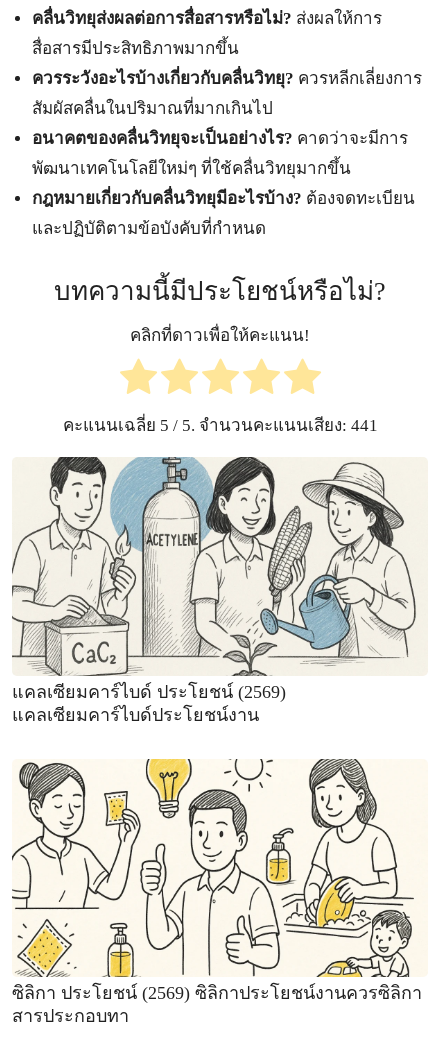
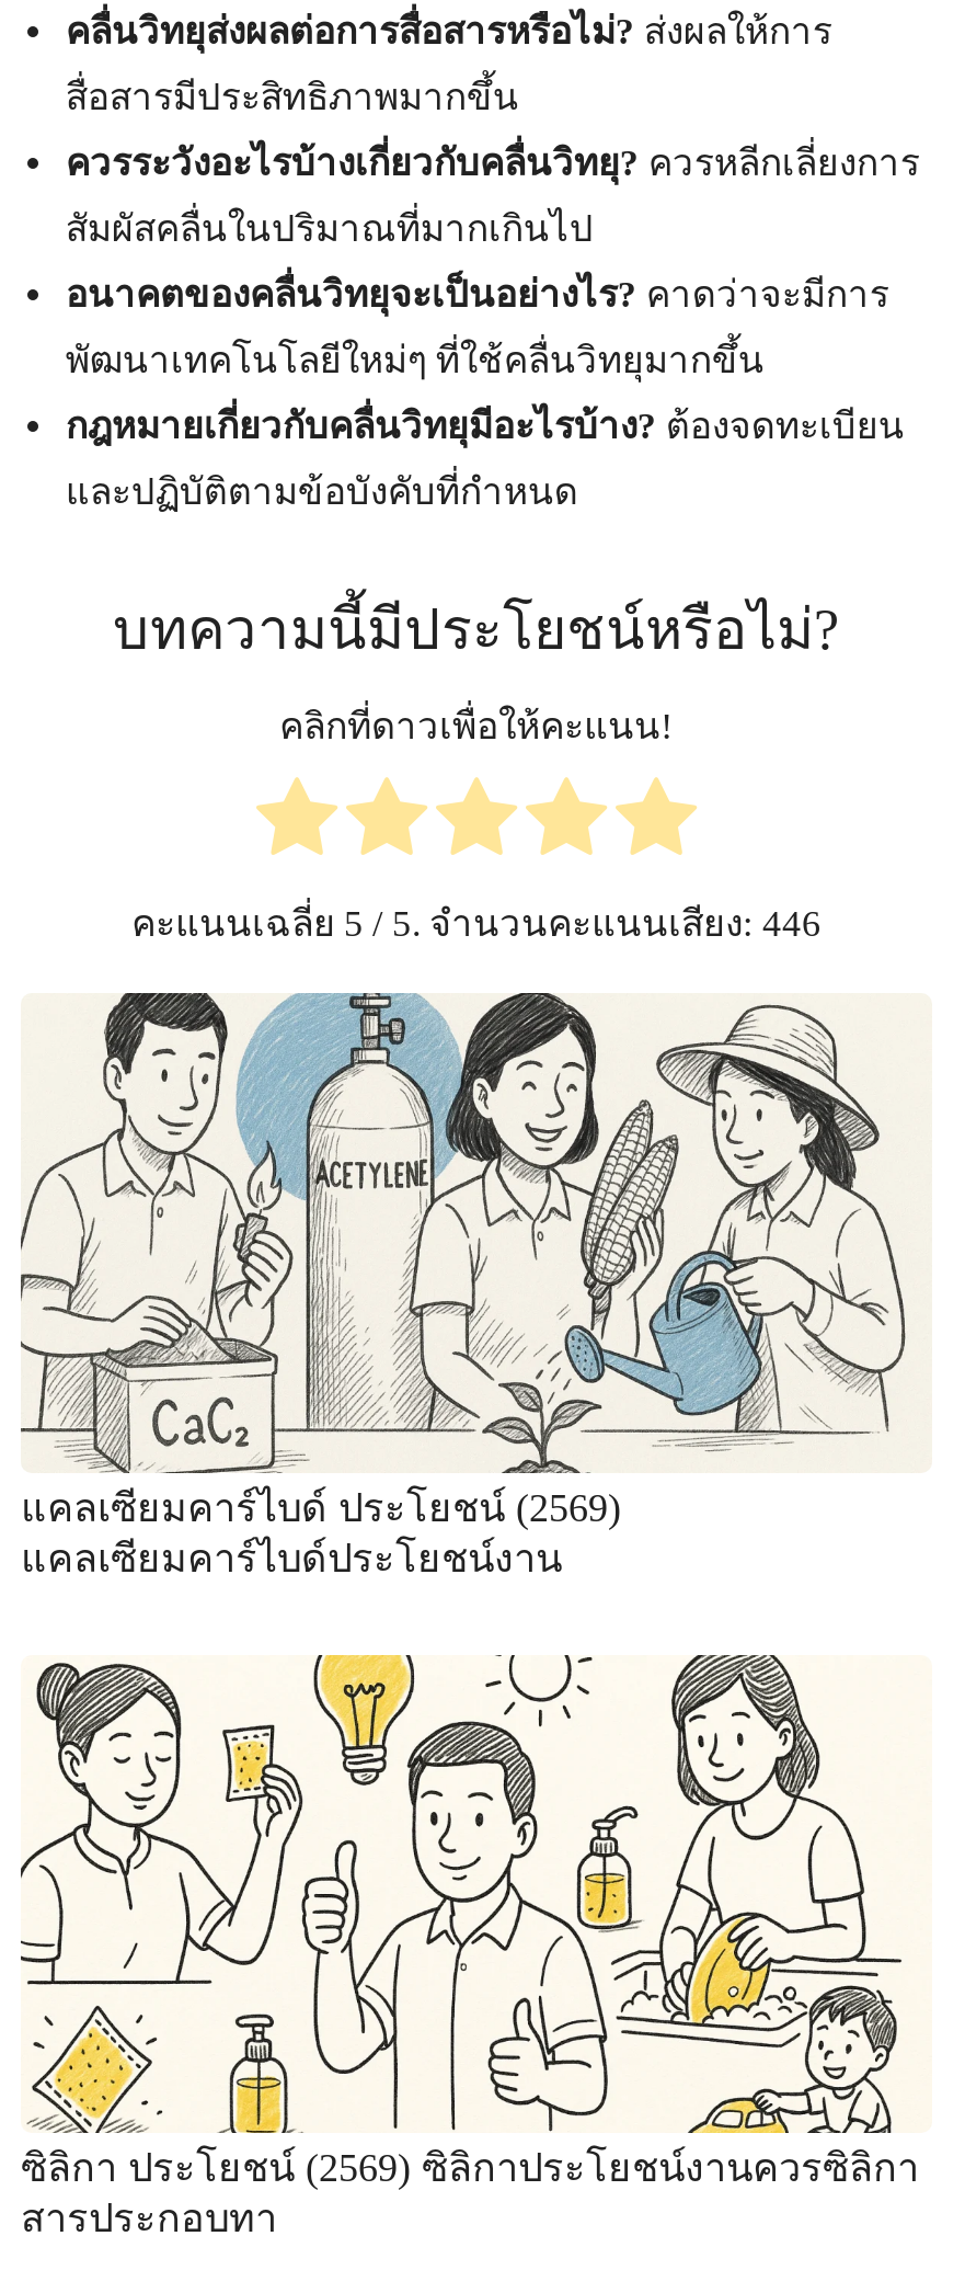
[62,416,377,435] คะแนนเฉลี่ย5 / 5. จำนวนคะแนนเสียง: 441 -> [131,904,822,945] คะแนนเฉลี่ย5 / 5. จำนวนคะแนนเสียง: 446

